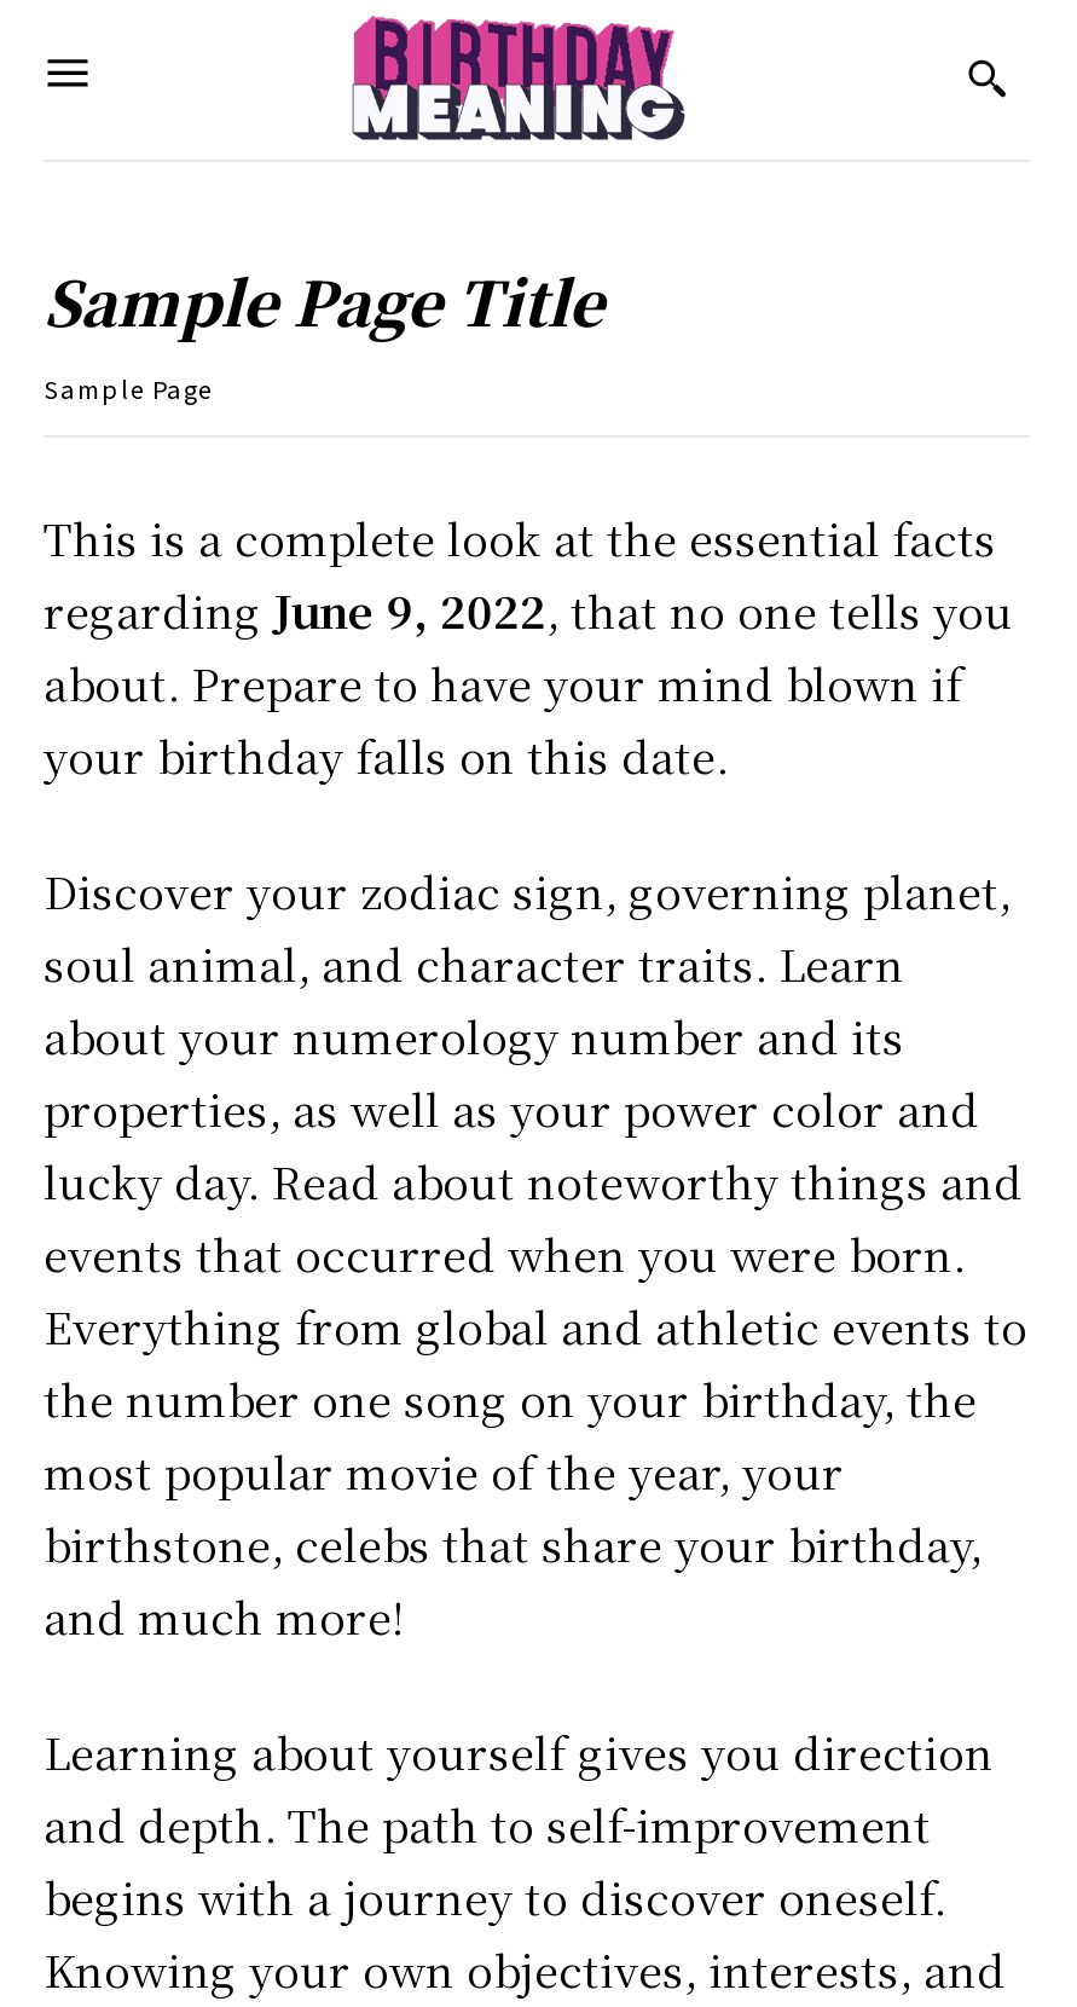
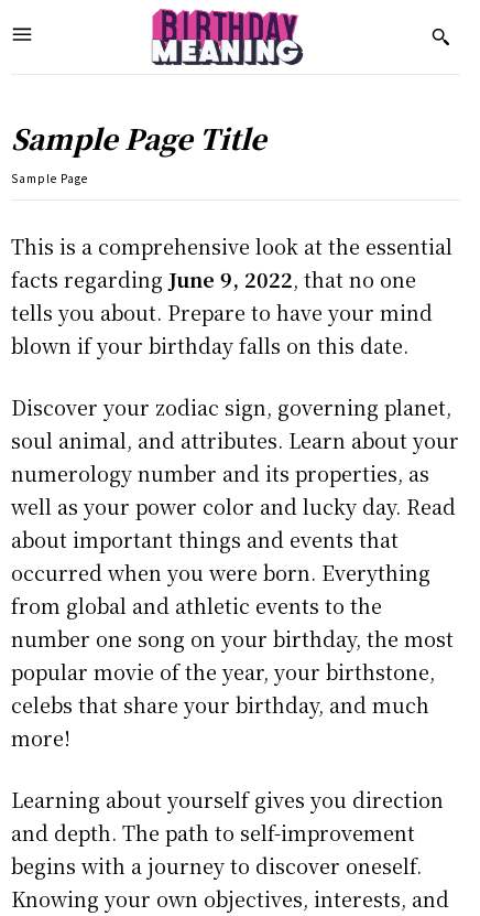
[44,506,1013,787] This is a complete look at the essential facts | regarding June 9, 2022, that no one tells you | about. Prepare to have your mind blown if | your birthday falls on this date. -> [11,232,452,360] This is a comprehensive look at the essential | facts regarding June 9, 2022, that no one | tells you about. Prepare to have your mind | blown if your birthday falls on this date.
[44,932,1027,1647] soul animal, and character traits. Learn | about your numerology number and its | properties, as well as your power color and | lucky day. Read about noteworthy things and | events that occurred when you were born. | Everything from global and athletic events to | the number one song on your birthday, the | most popular movie of the year, your | birthstone, celebs that share your birthday, | and much more! -> [11,426,459,752] soul animal, and attributes. Learn about your | numerology number and its properties, as | well as your power color and lucky day. Read | about important things and events that | occurred when you were born. Everything | from global and athletic events to the | number one song on your birthday, the most | popular movie of the year, your birthstone, | celebs that share your birthday, and much | more!

